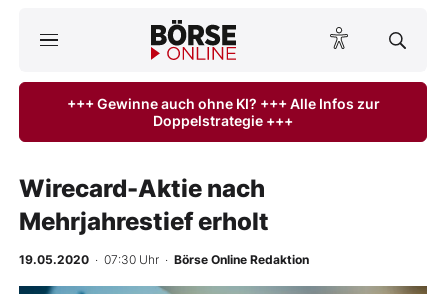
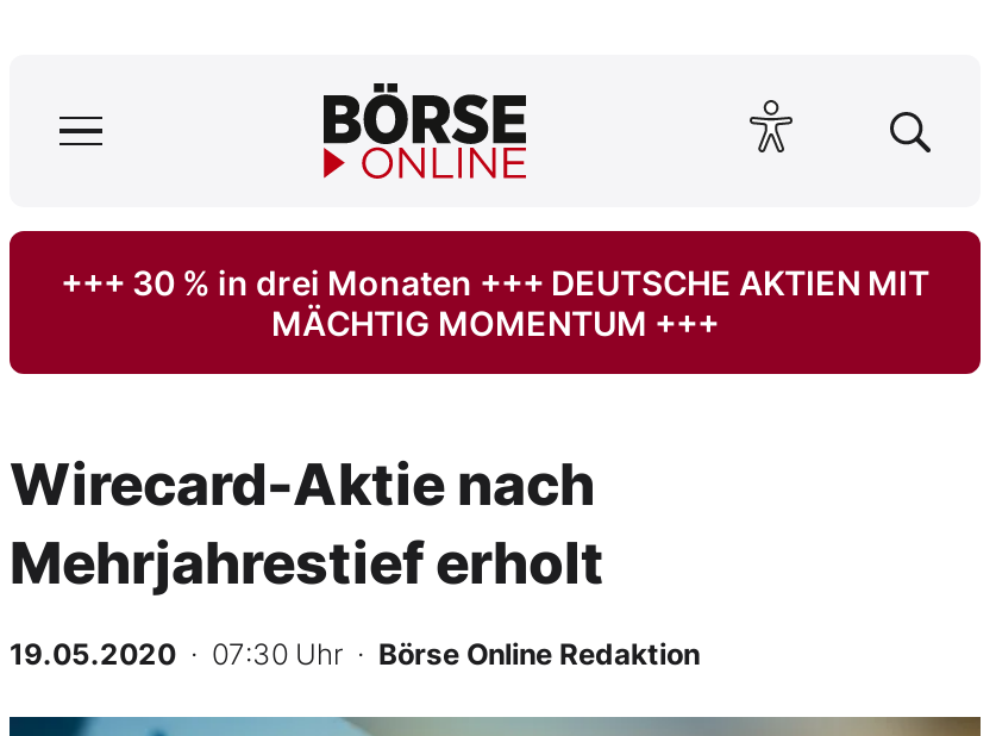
[66,95,379,129] +++ Gewinne auch ohne KI? +++ Alle Infos zur | Doppelstrategie +++ -> [61,262,929,343] +++ 30 % in drei Monaten +++ DEUTSCHE AKTIEN MIT | MÄCHTIG MOMENTUM +++

